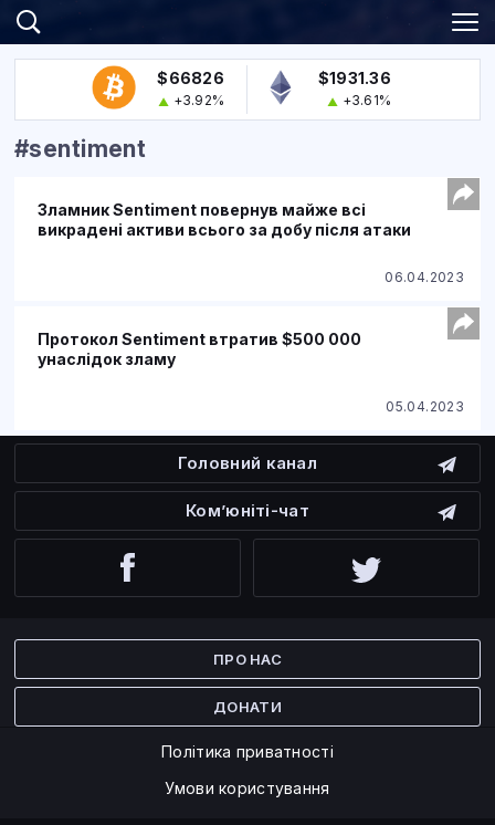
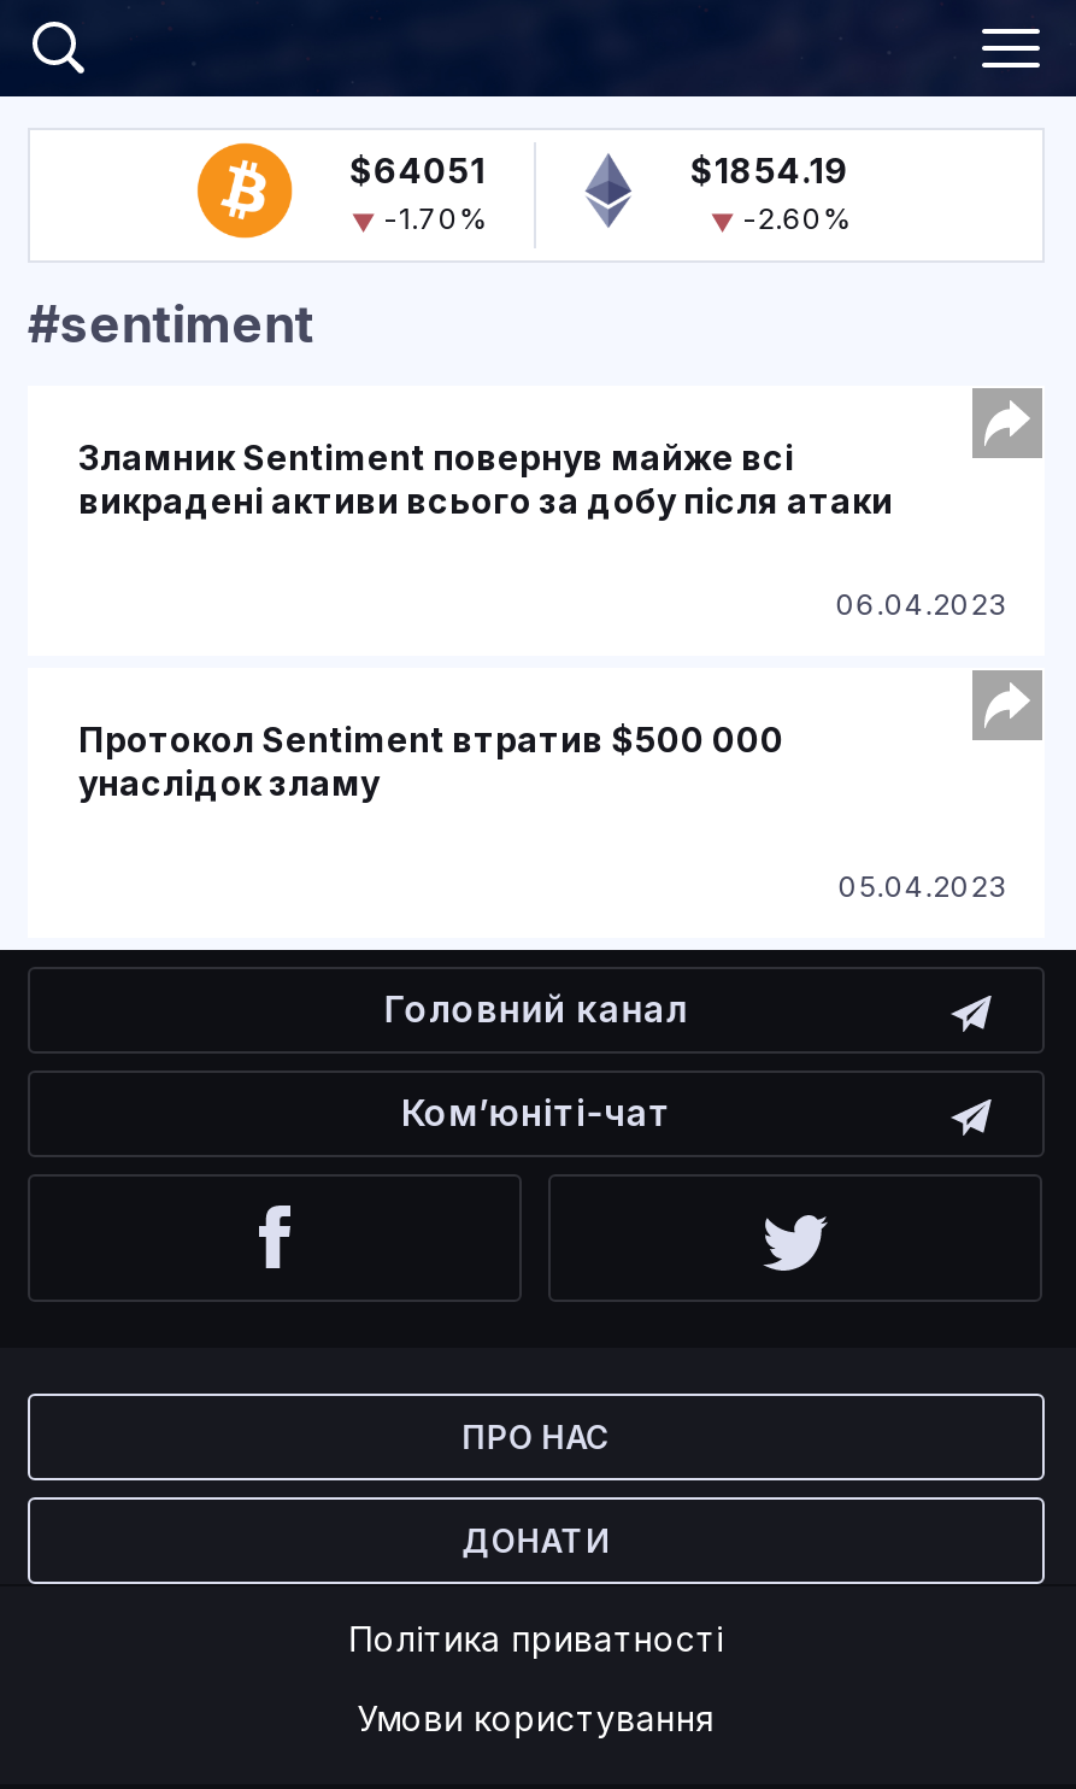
[157,69,224,87] $66826 -> [349,150,486,191] $64051
[318,69,391,87] $1931.36 -> [690,150,849,191] $1854.19
[173,92,224,108] +3.92% -> [383,200,486,237] -1.70%
[342,92,391,108] +3.61% -> [742,200,849,237] -2.60%

